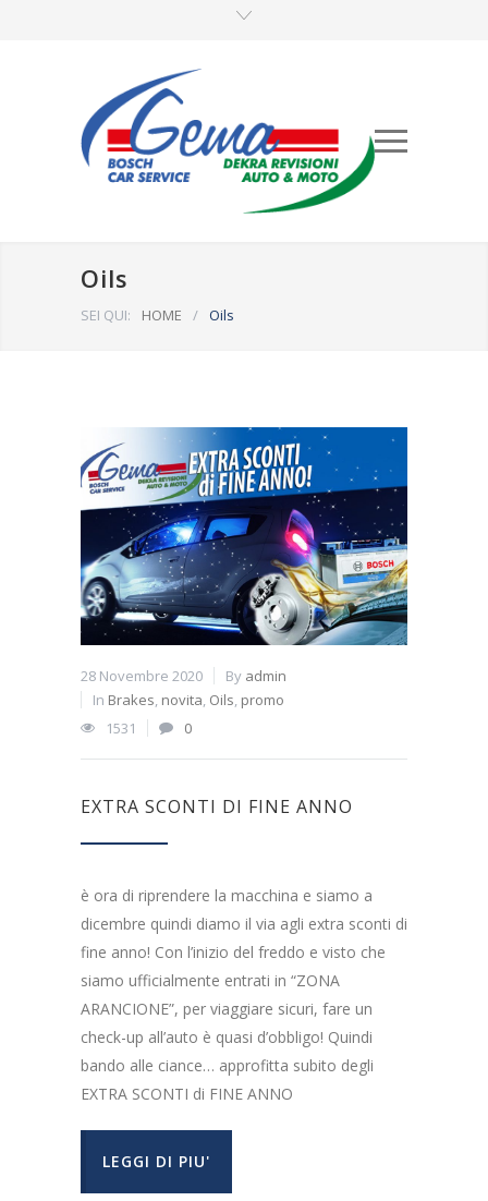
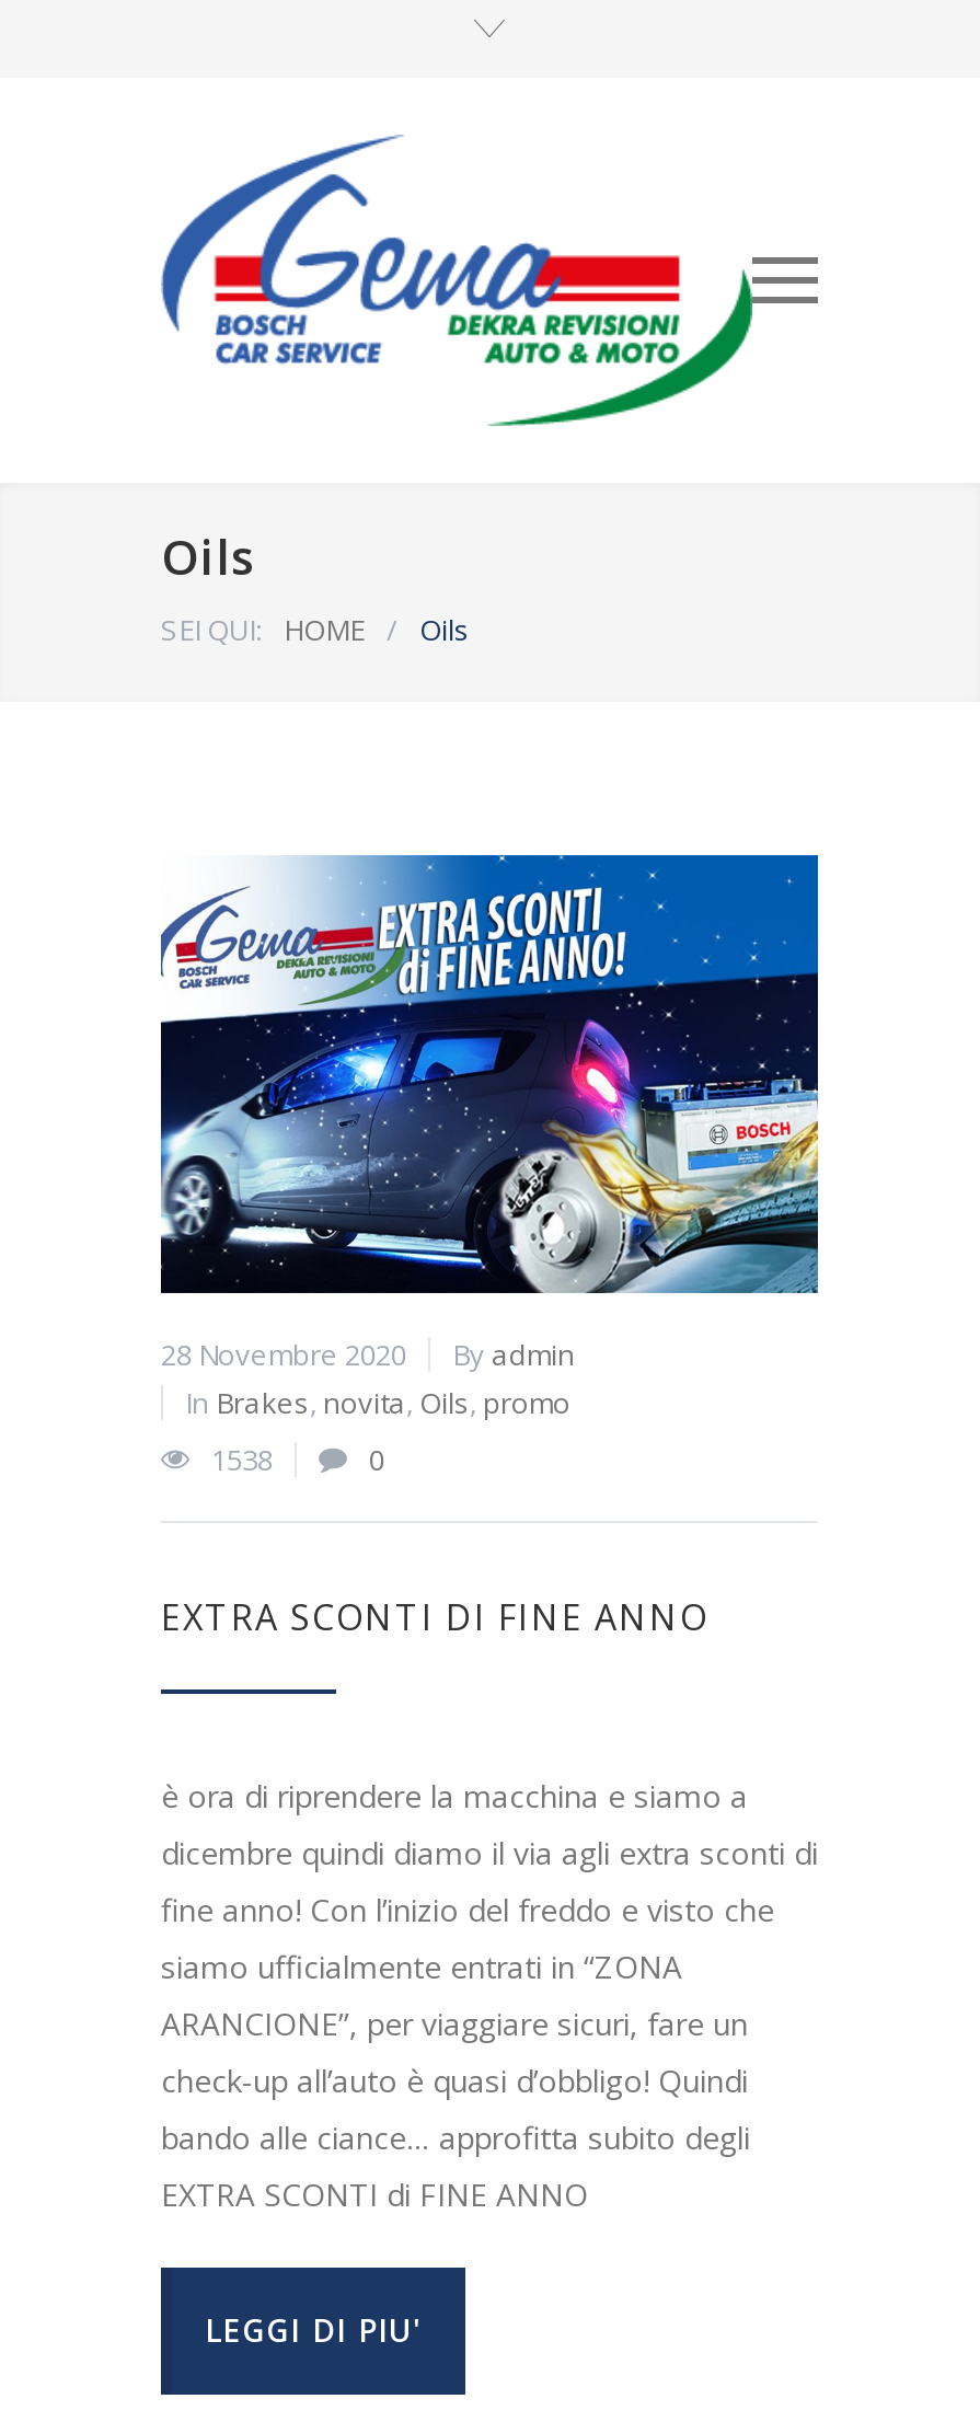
[106,718,136,738] 1531 -> [211,1440,273,1480] 1538

